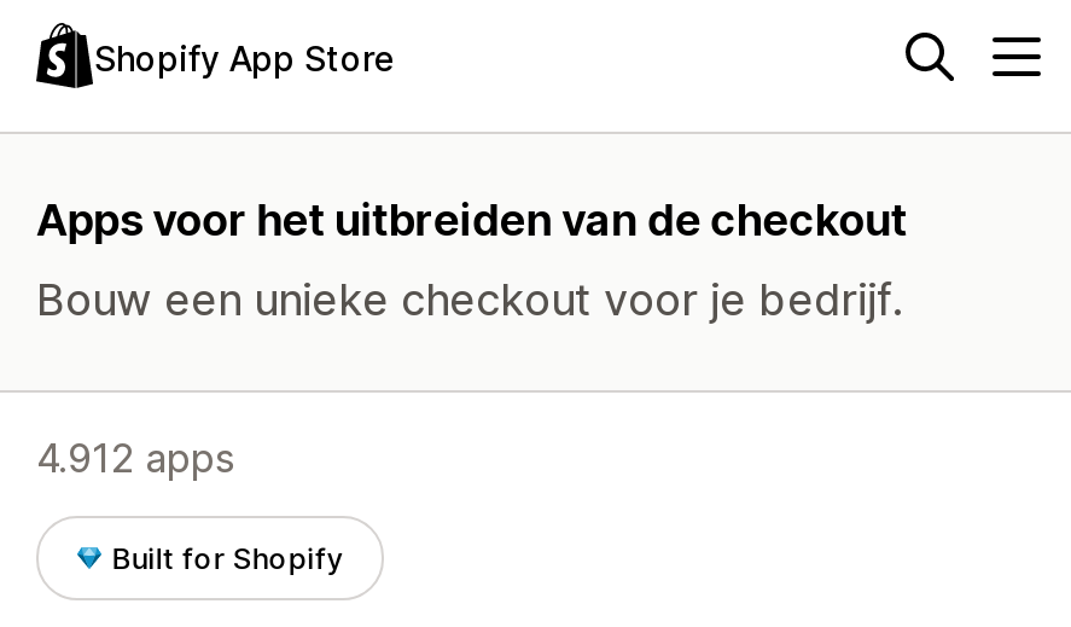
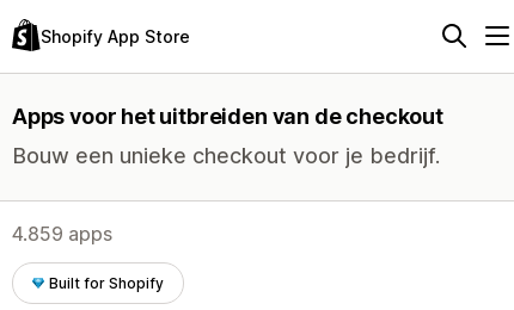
[36,434,234,482] 4.912 apps -> [12,222,112,246] 4.859 apps

